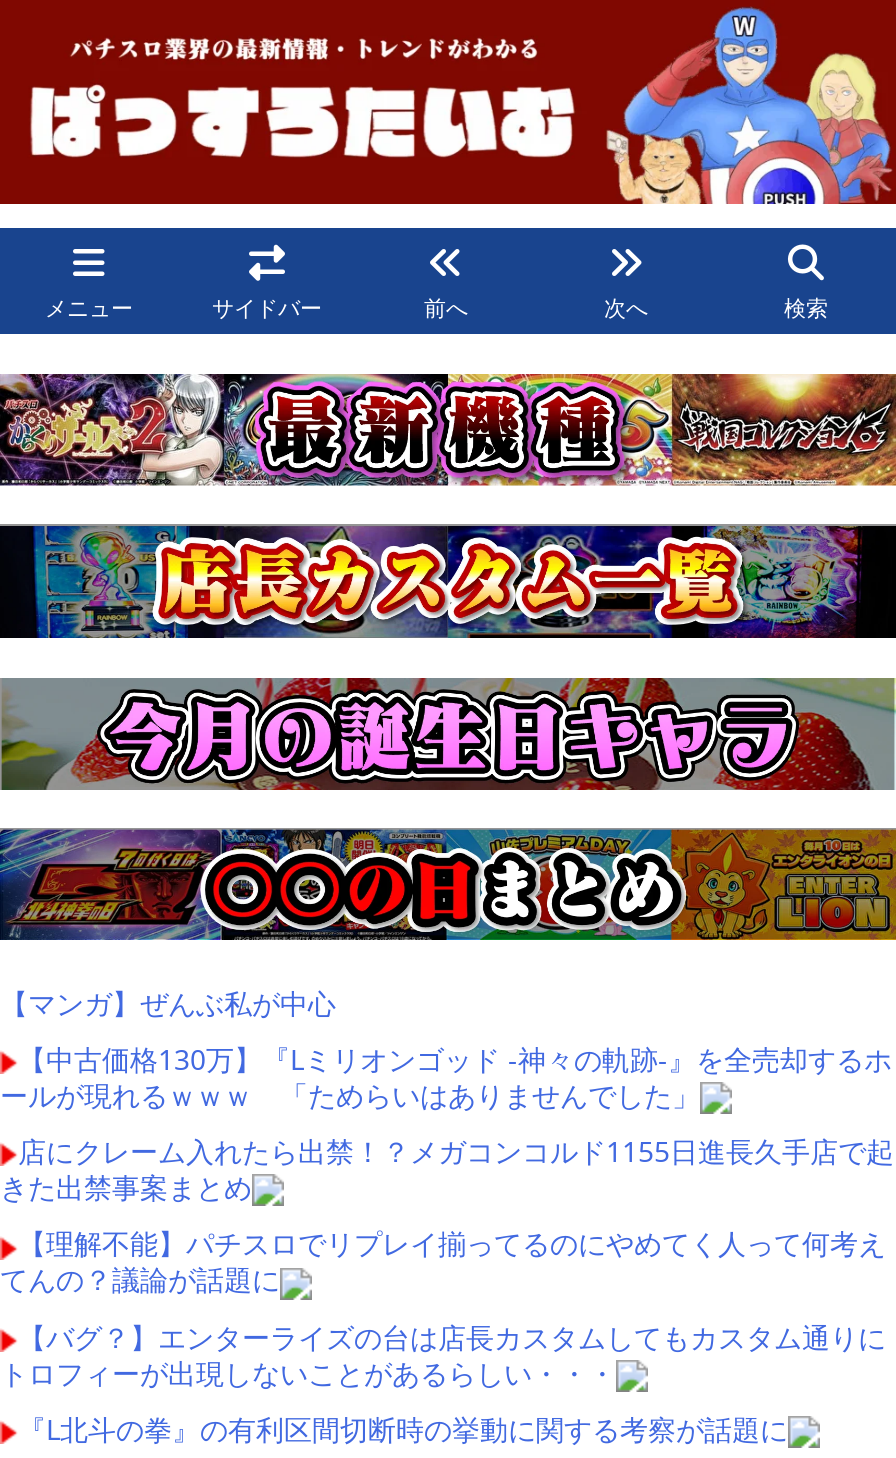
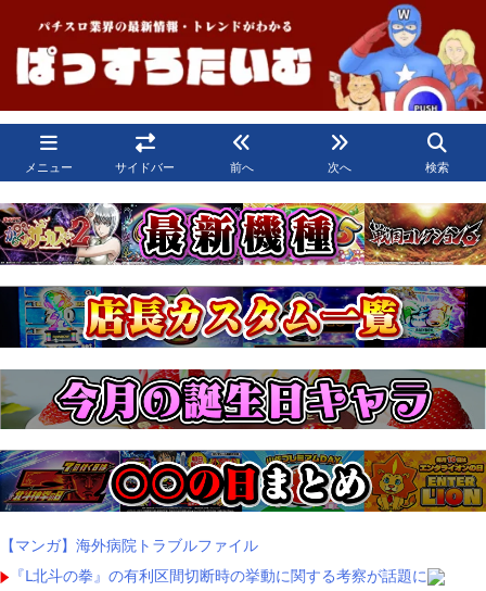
[0,984,894,1391] 【マンガ】ぜんぶ私が中心 | 【中古価格130万】『Lミリオンゴッド -神々の軌跡-』を全売却するホ | ールが現れるｗｗｗ 「ためらいはありませんでした」 | 店にクレーム入れたら出禁！？メガコンコルド1155日進長久手店で起 | きた出禁事案まとめ | 【理解不能】パチスロでリプレイ揃ってるのにやめてく人って何考え | てんの？議論が話題に | 【バグ？】エンターライズの台は店長カスタムしてもカスタム通りに | トロフィーが出現しないことがあるらしい・・・ -> [0,534,258,555] 【マンガ】海外病院トラブルファイル

